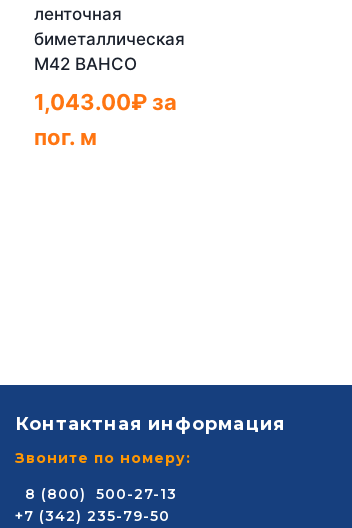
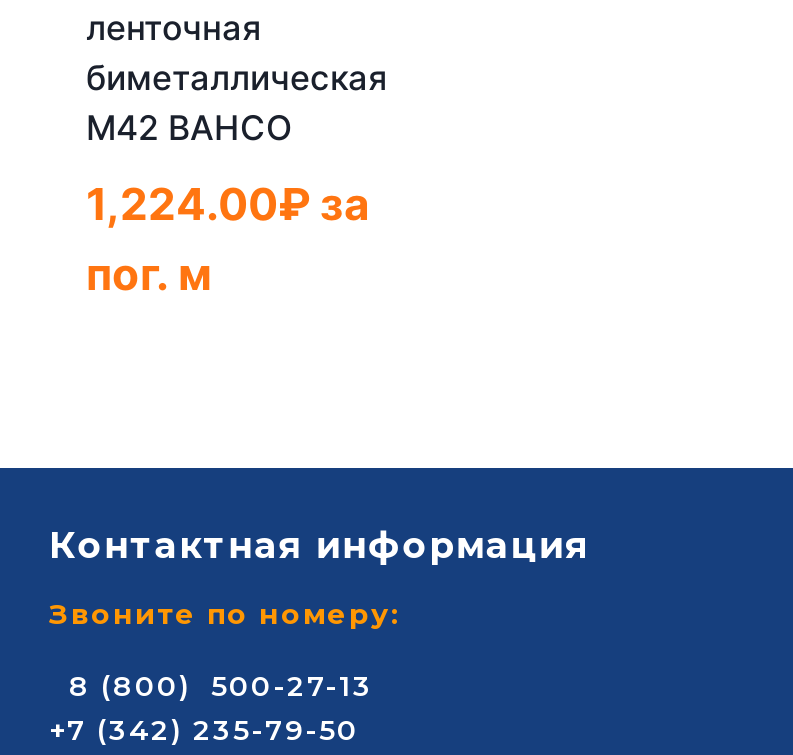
[33,89,176,115] 1,043.00₽ за -> [86,178,370,230] 1,224.00₽ за

